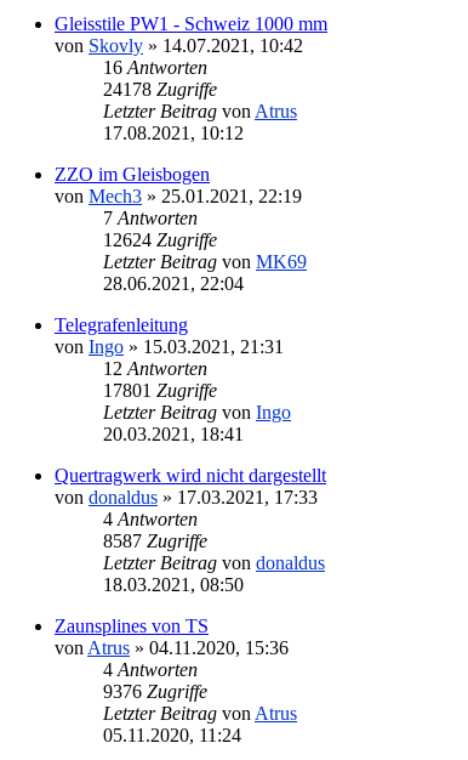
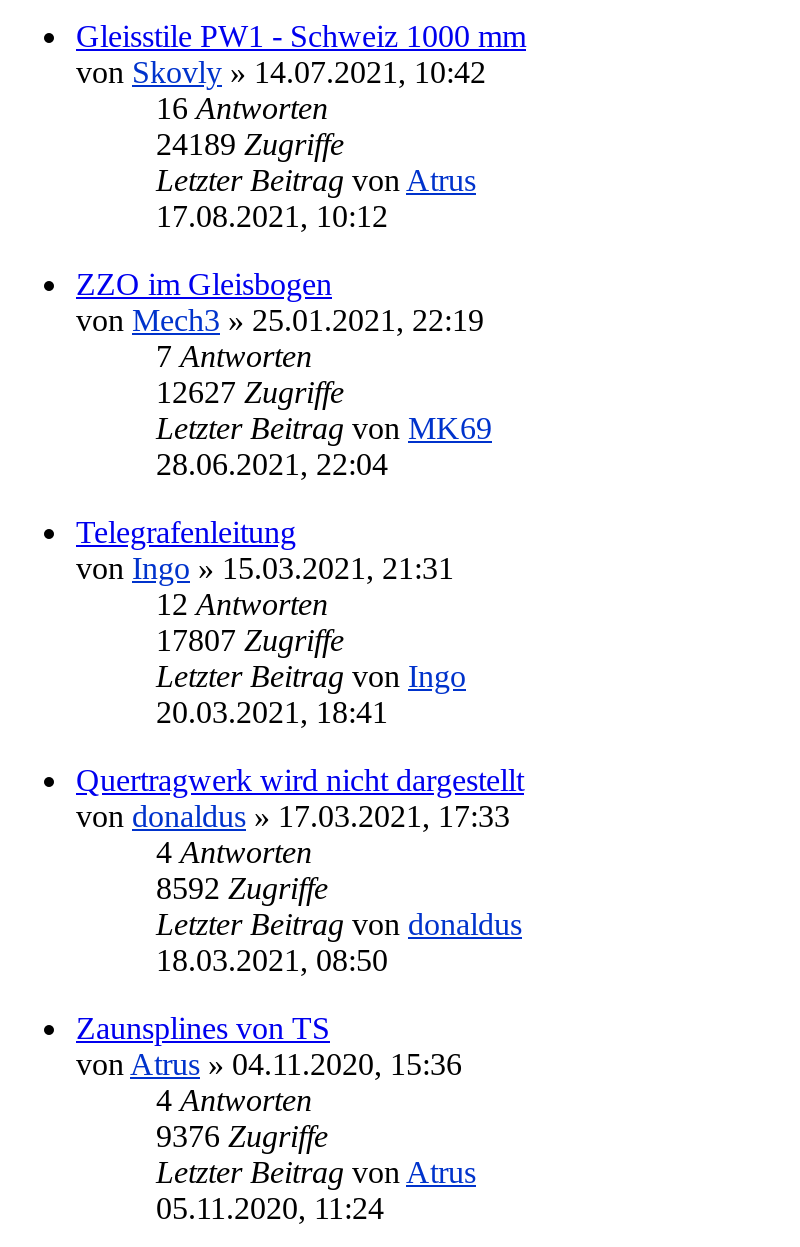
[103,78,217,99] 24178 Zugriffe -> [156,126,344,160] 24189 Zugriffe
[103,229,217,250] 12624 Zugriffe -> [156,374,344,408] 12627 Zugriffe
[103,380,217,400] 17801 Zugriffe -> [156,622,344,656] 17807 Zugriffe
[103,530,207,551] 8587 Zugriffe -> [156,870,328,904] 8592 Zugriffe

